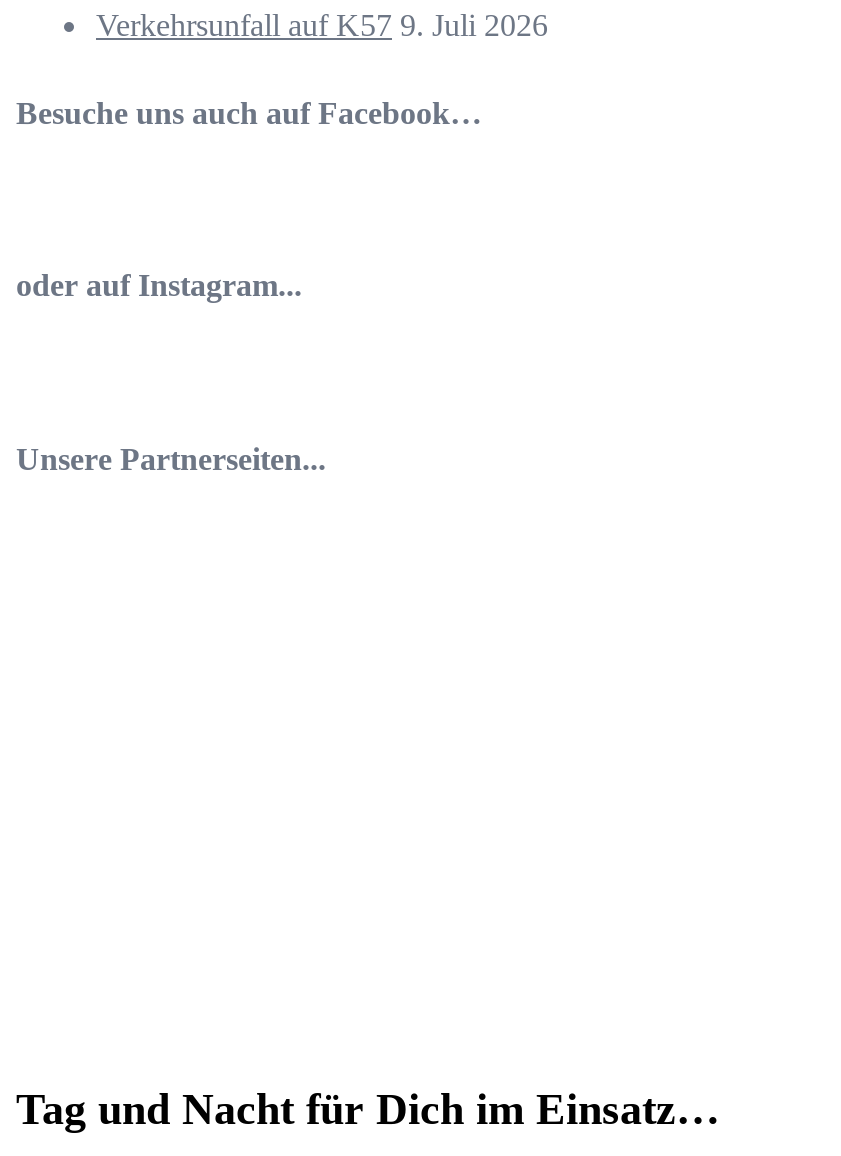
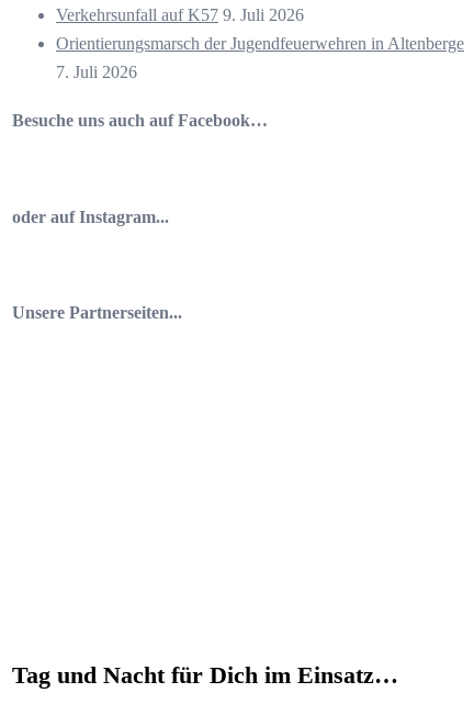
none -> [56,34,464,81] Orientierungsmarsch der Jugendfeuerwehren in Altenberge | 7. Juli 2026

